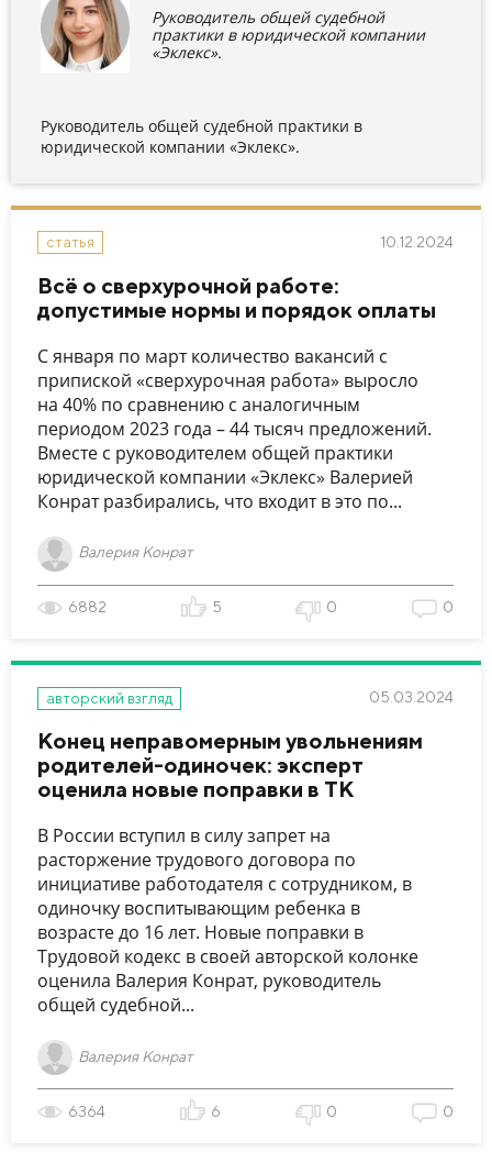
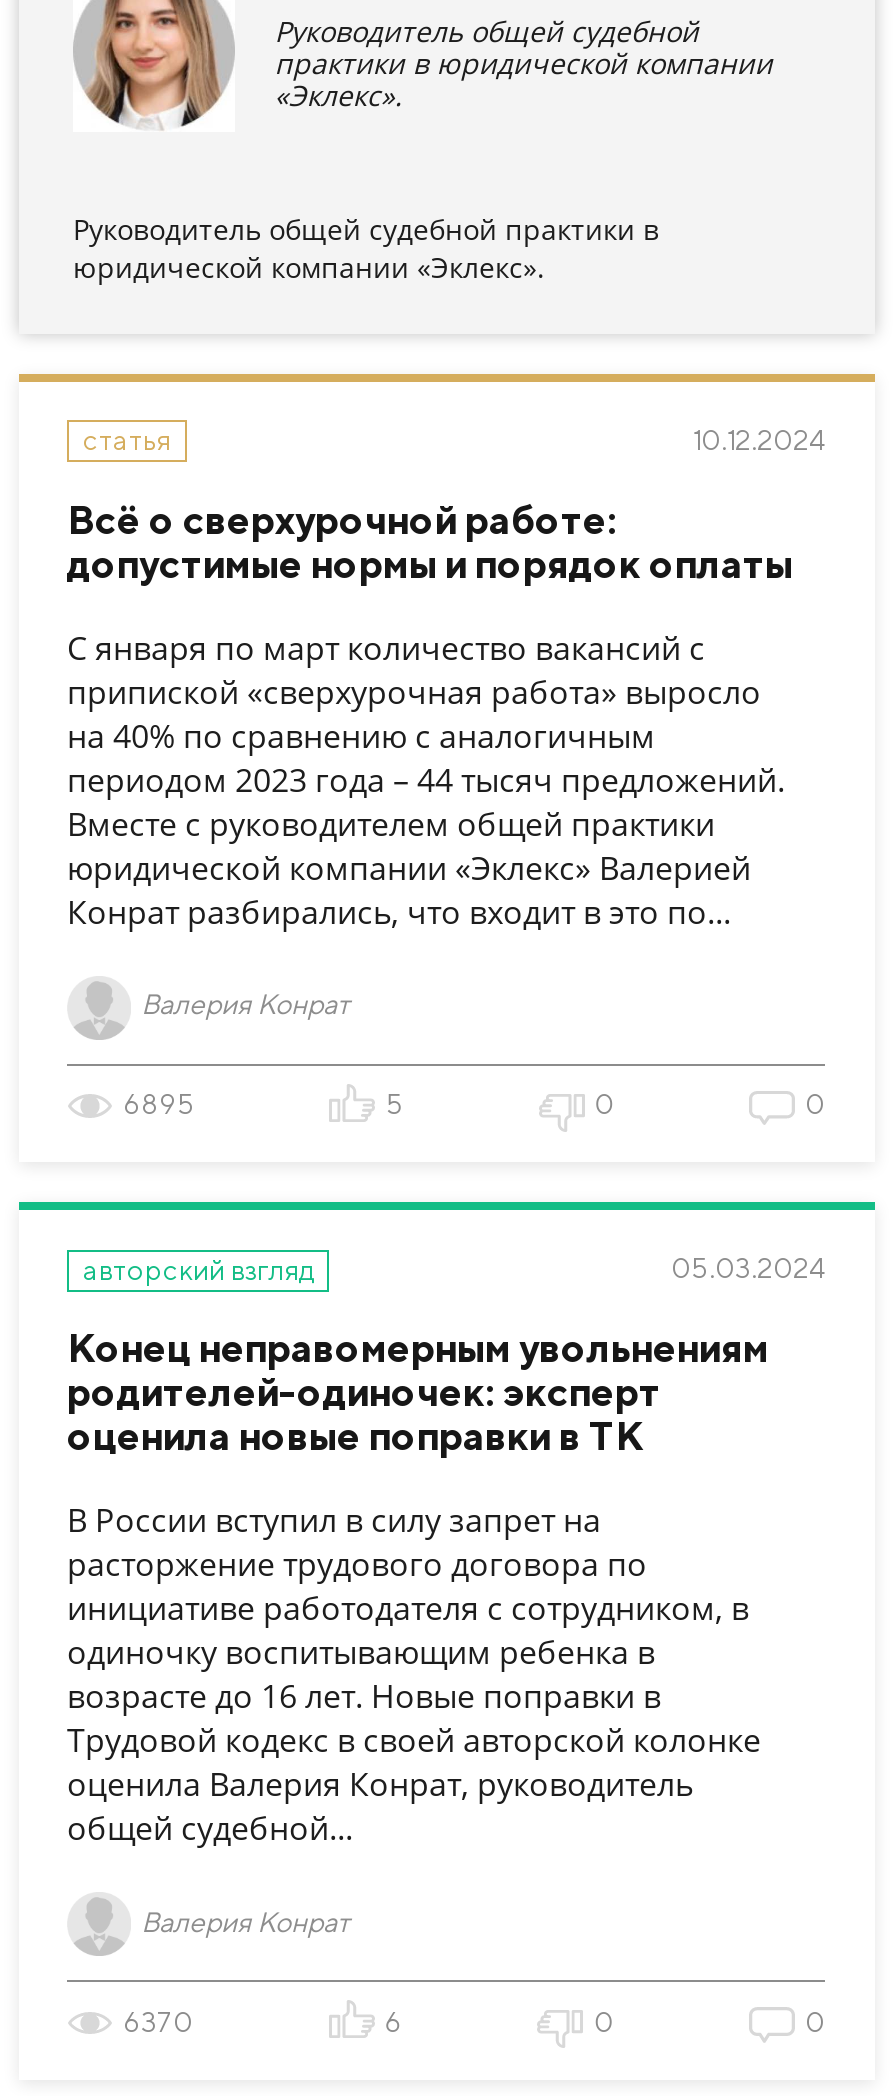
[68,598,107,616] 6882 -> [123,1089,195,1121] 6895
[68,1103,105,1120] 6364 -> [123,2006,193,2038] 6370

